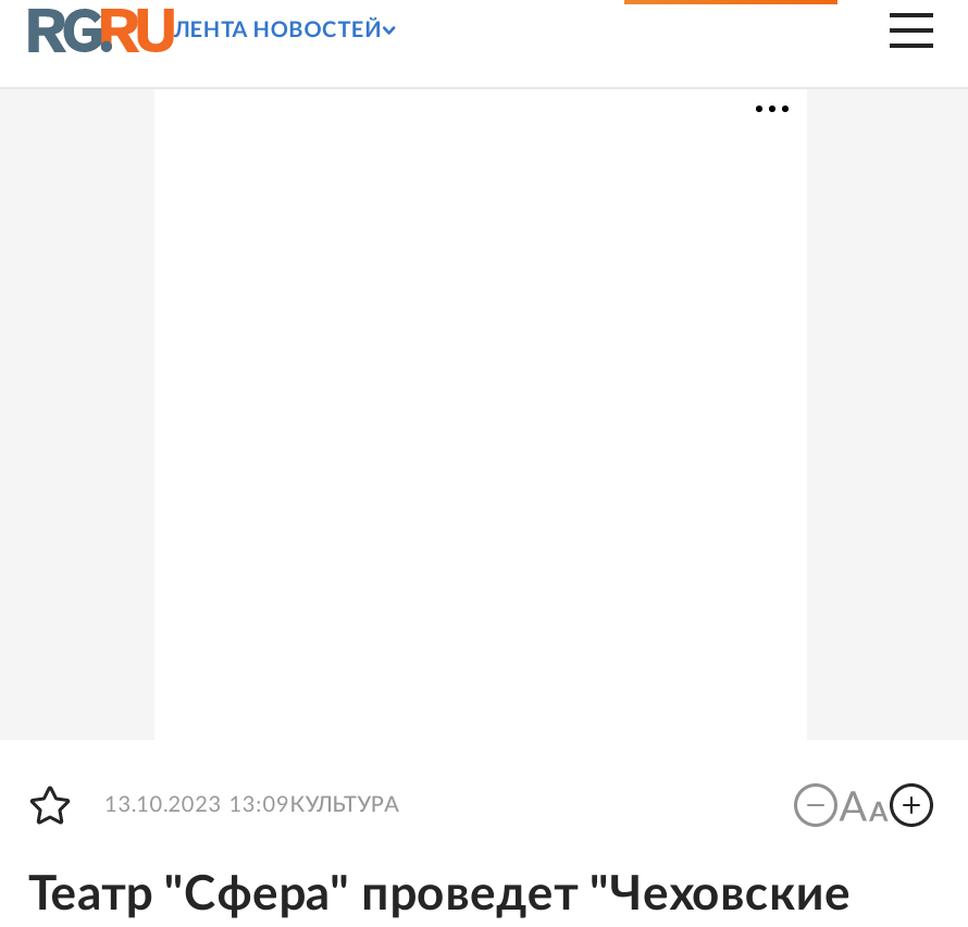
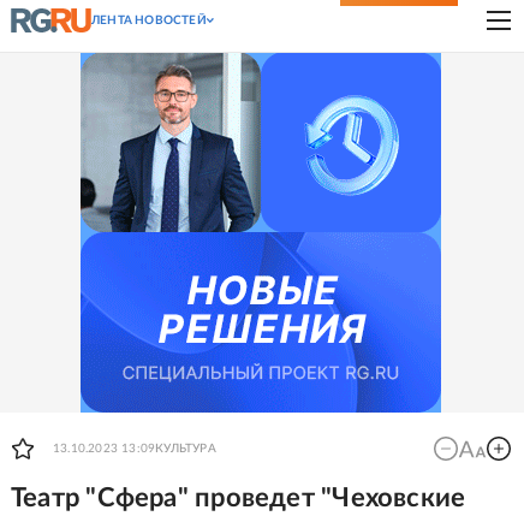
none -> [79,52,442,414] [image]

